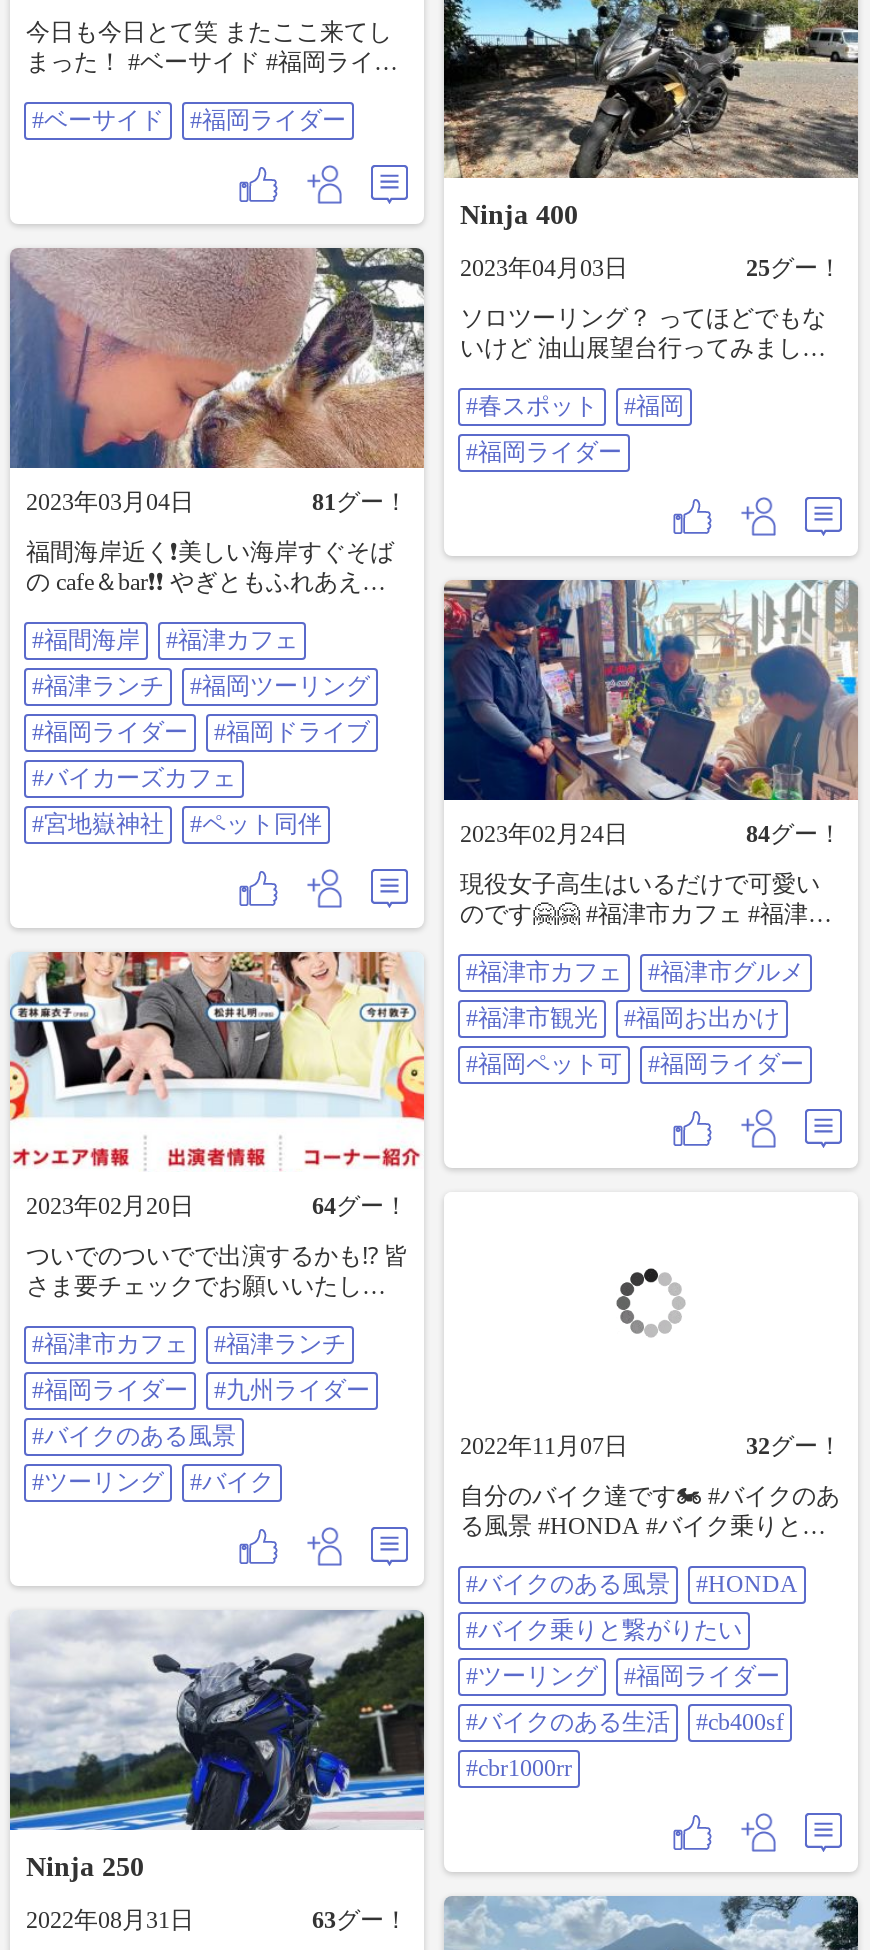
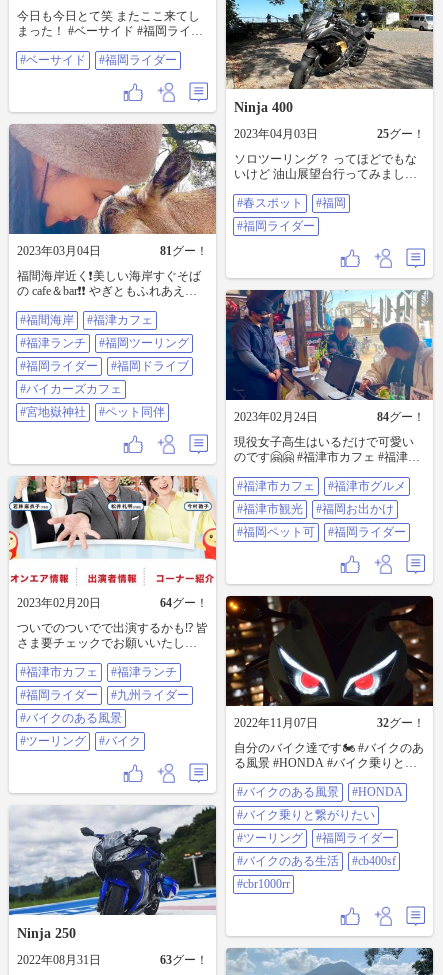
none -> [225,595,434,707] [image]

